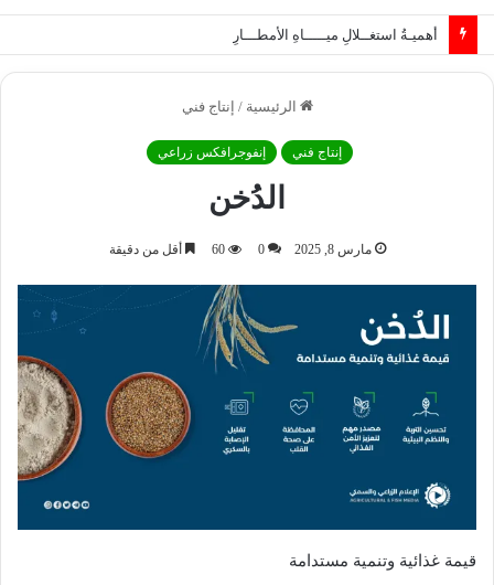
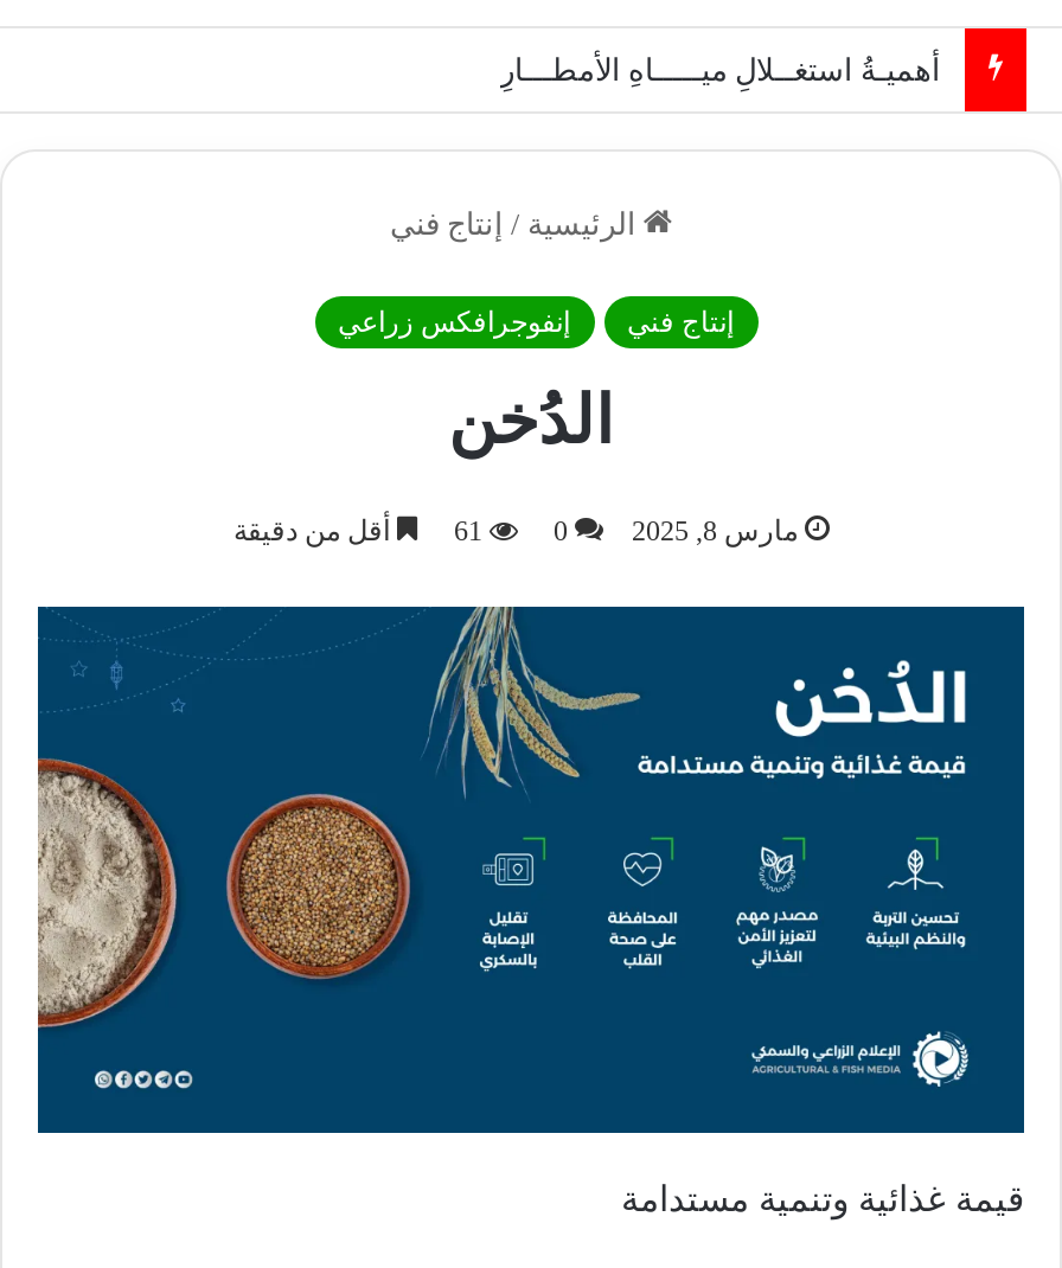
[211,241,224,257] 60 -> [454,515,482,548] 61

